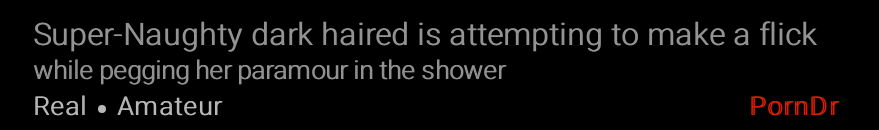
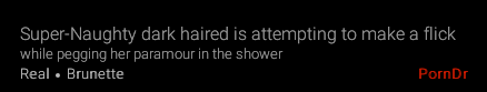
[33,91,222,121] Real Amateur -> [19,65,124,82] Real Brunette

